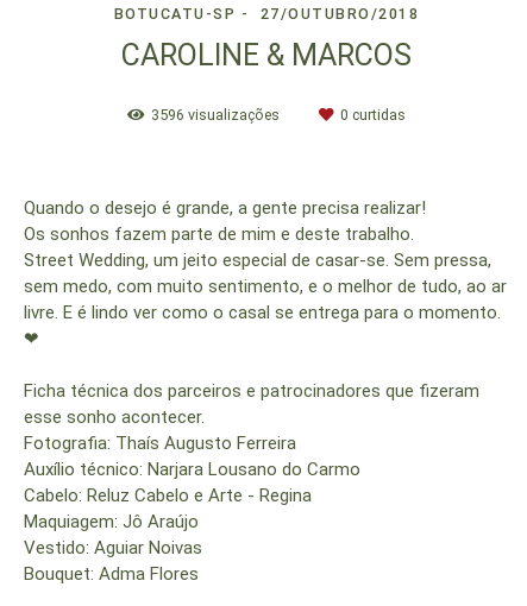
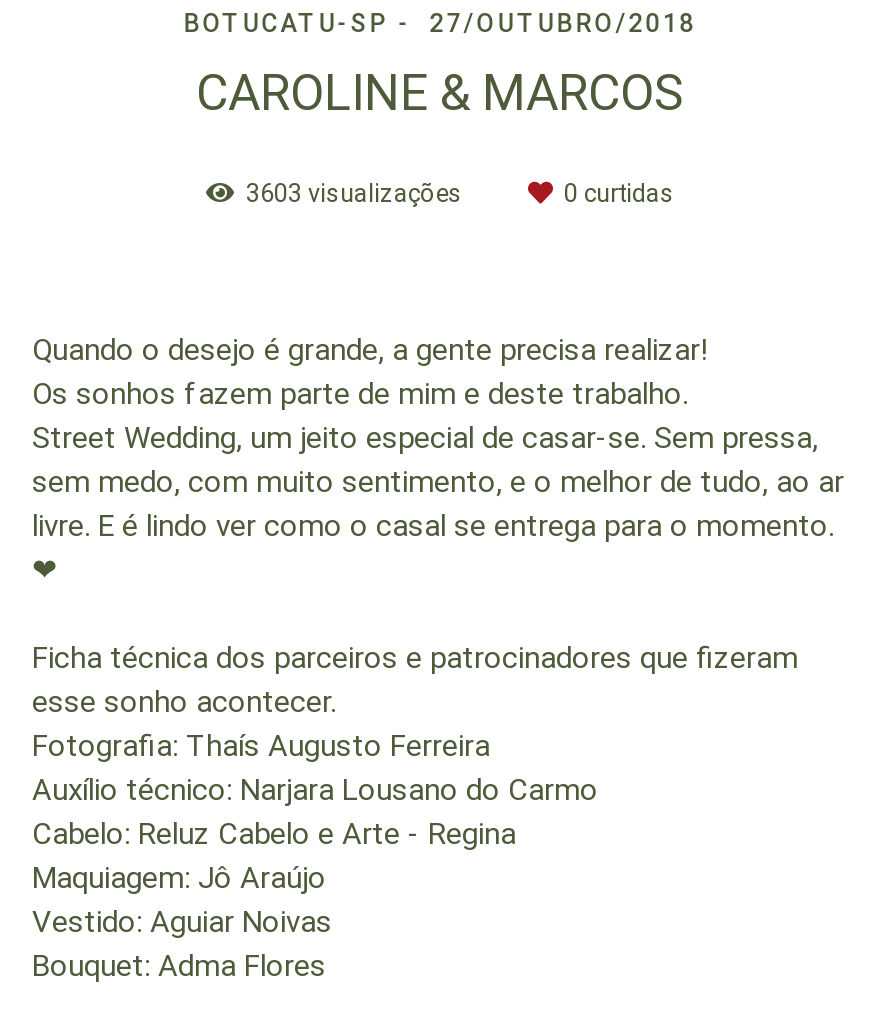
[151,105,283,123] 3596 visualizações -> [246,177,468,207] 3603 visualizações

